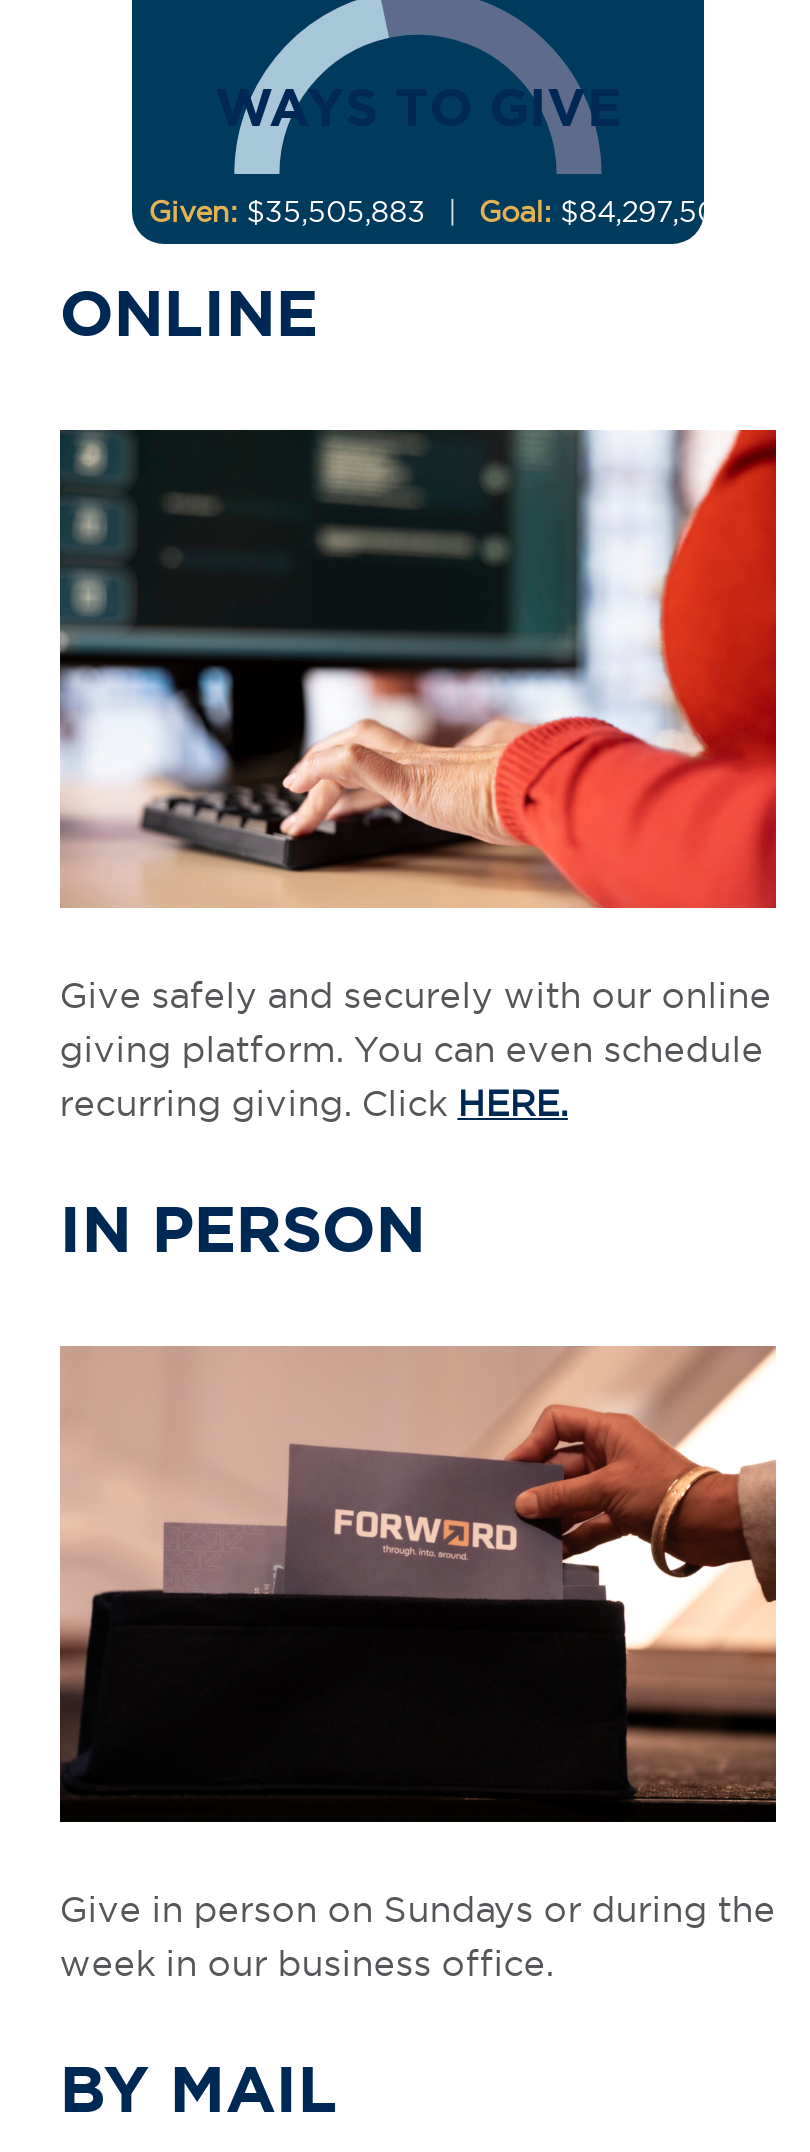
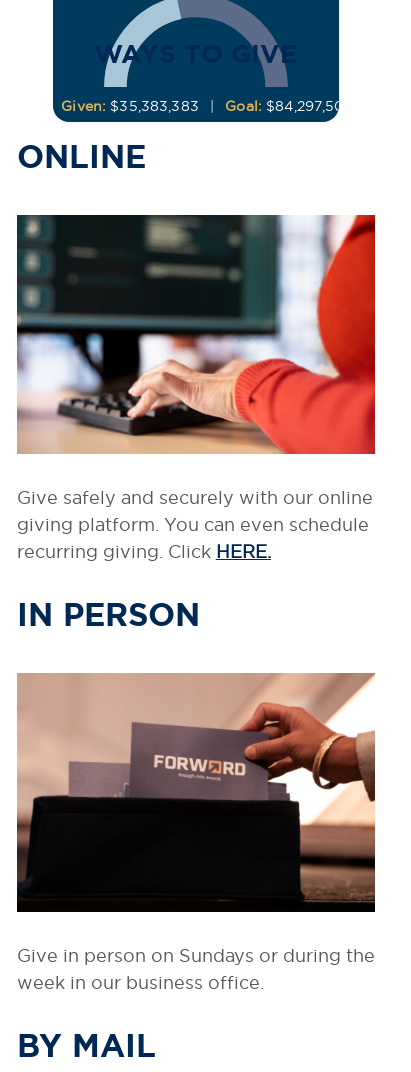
[148,196,426,228] Given: $35,505,883 -> [61,98,199,114] Given: $35,383,383

